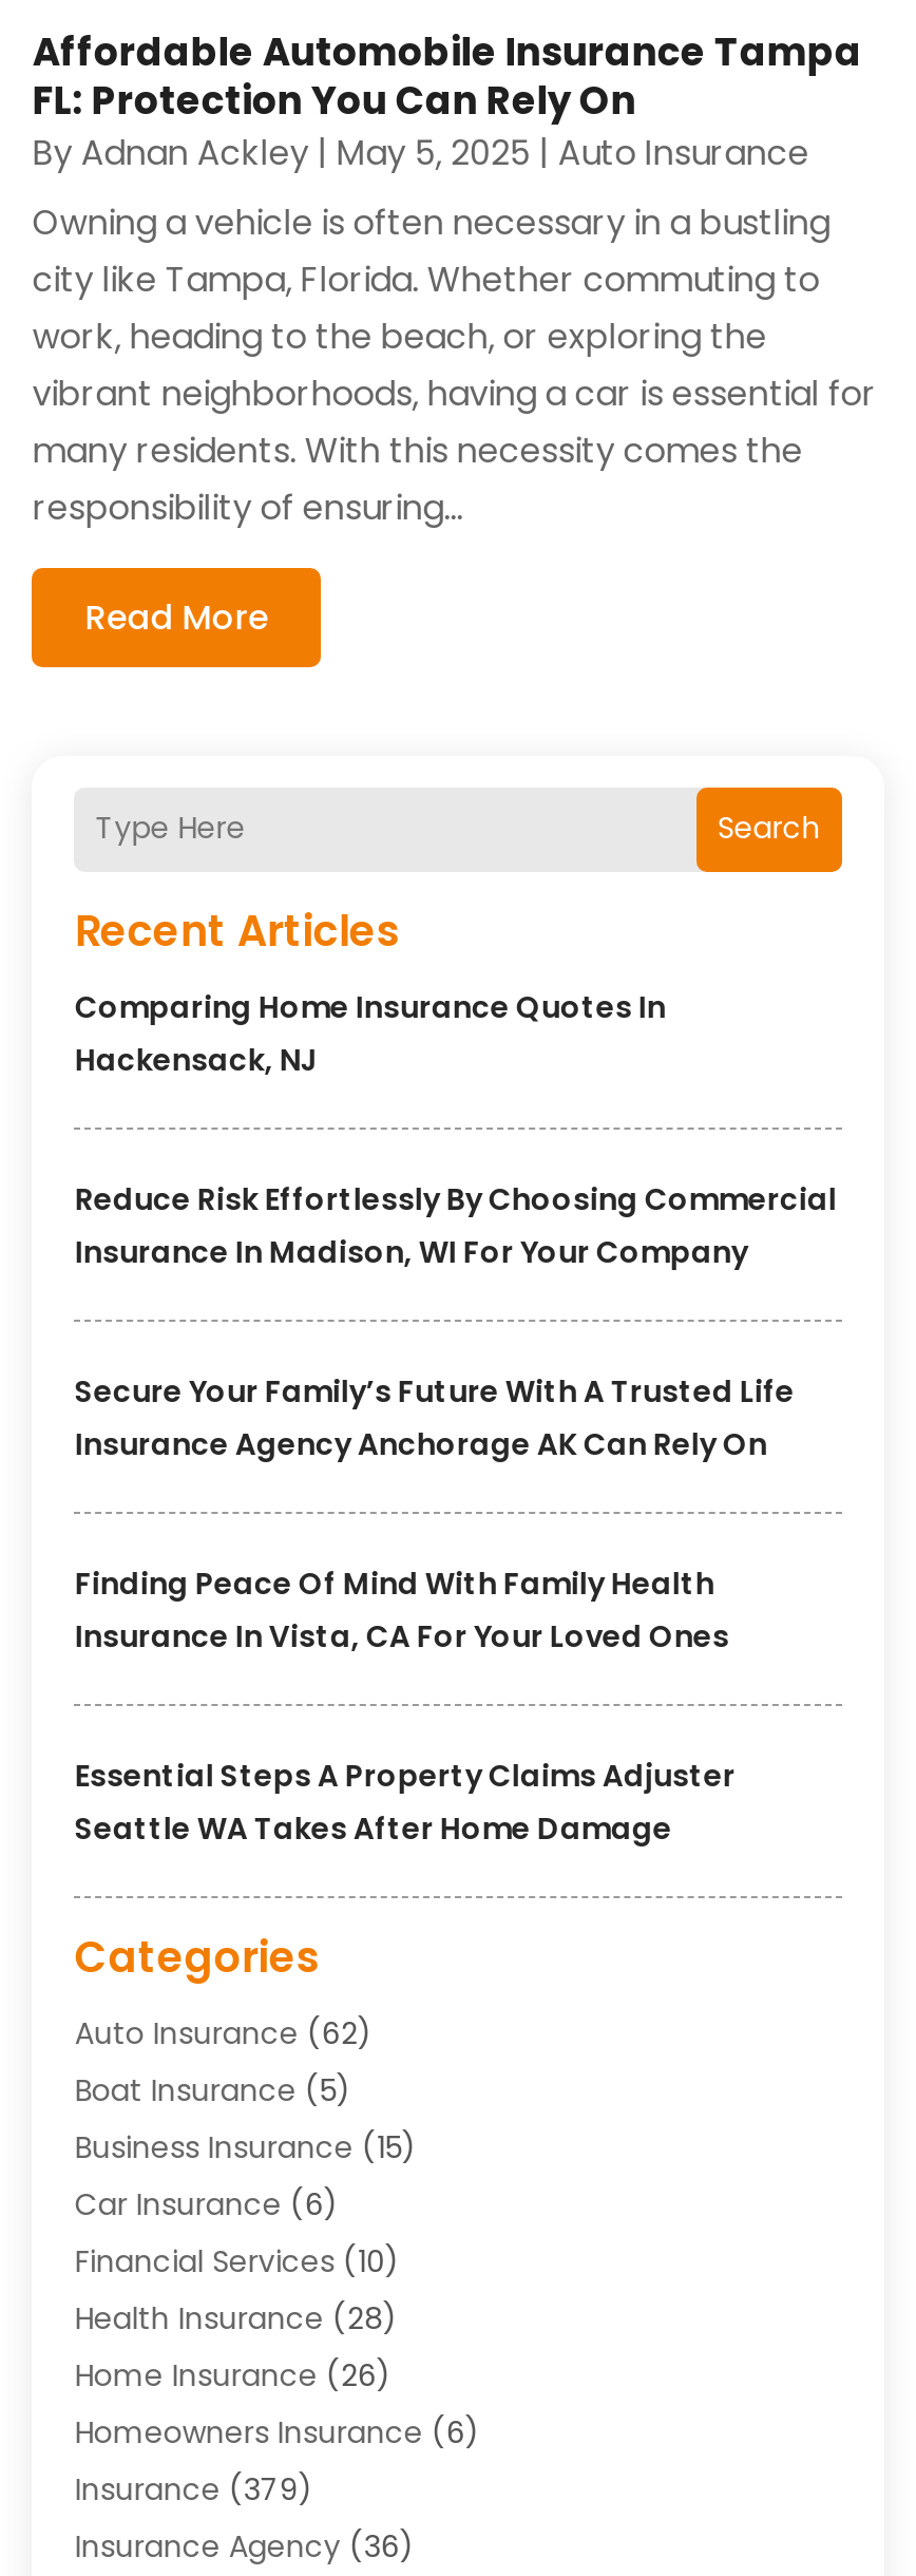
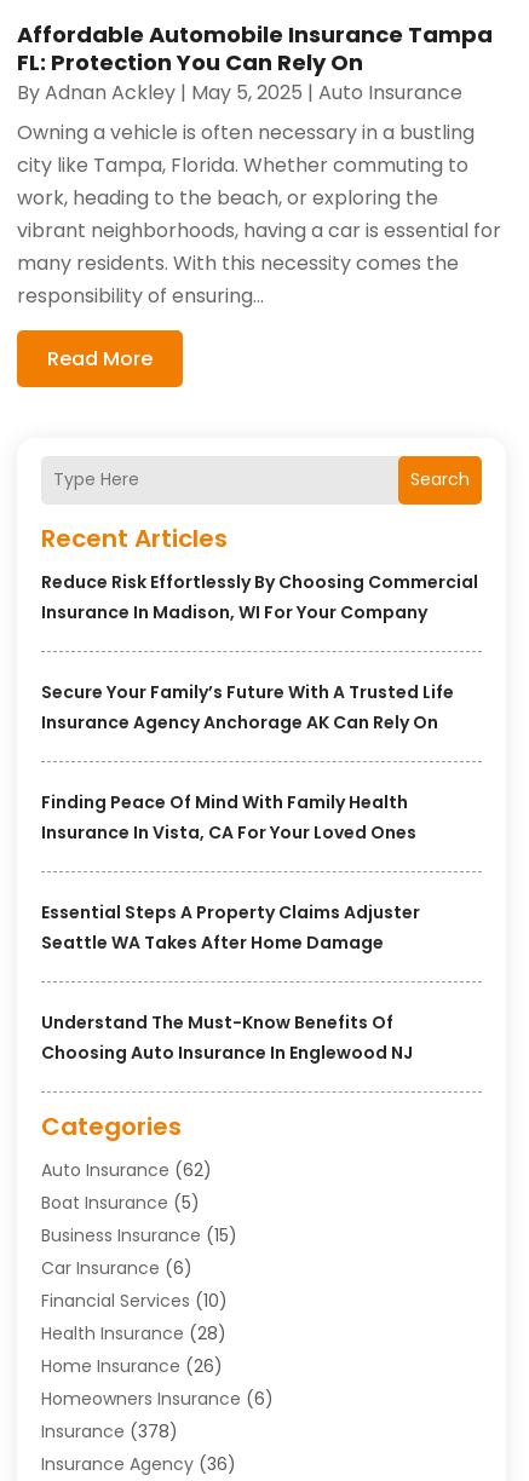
[75,985,666,1080] Comparing Home Insurance Quotes In | Hackensack, NJ -> none
moved [75,1177,837,1849] -> [42,569,479,954]: Reduce Risk Effortlessly By Choosing Commercial | Insurance In Madison, WI For Your Company | Secure Your Family’s Future With A Trusted Life | Insurance Agency Anchorage AK Can Rely On | Finding Peace Of Mind With Family Health | Insurance In Vista, CA For Your Loved Ones | Essential Steps A Property Claims Adjuster | Seattle WA Takes After Home Damage
none -> [42,1010,413,1064] Understand The Must-Know Benefits Of | Choosing Auto Insurance In Englewood NJ
[75,2467,313,2509] Insurance (379) -> [42,1419,178,1443] Insurance (378)

